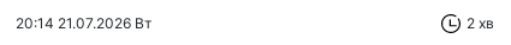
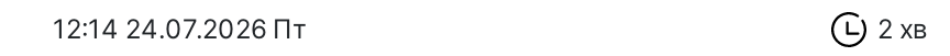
[16,14,151,32] 20:14 21.07.2026 Вт -> [53,12,306,45] 12:14 24.07.2026 Пт

